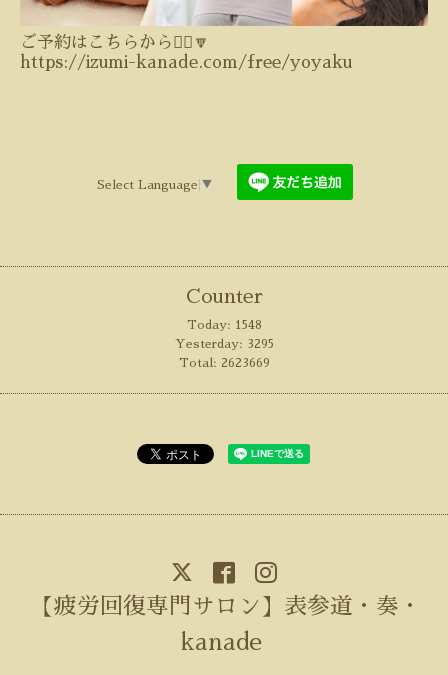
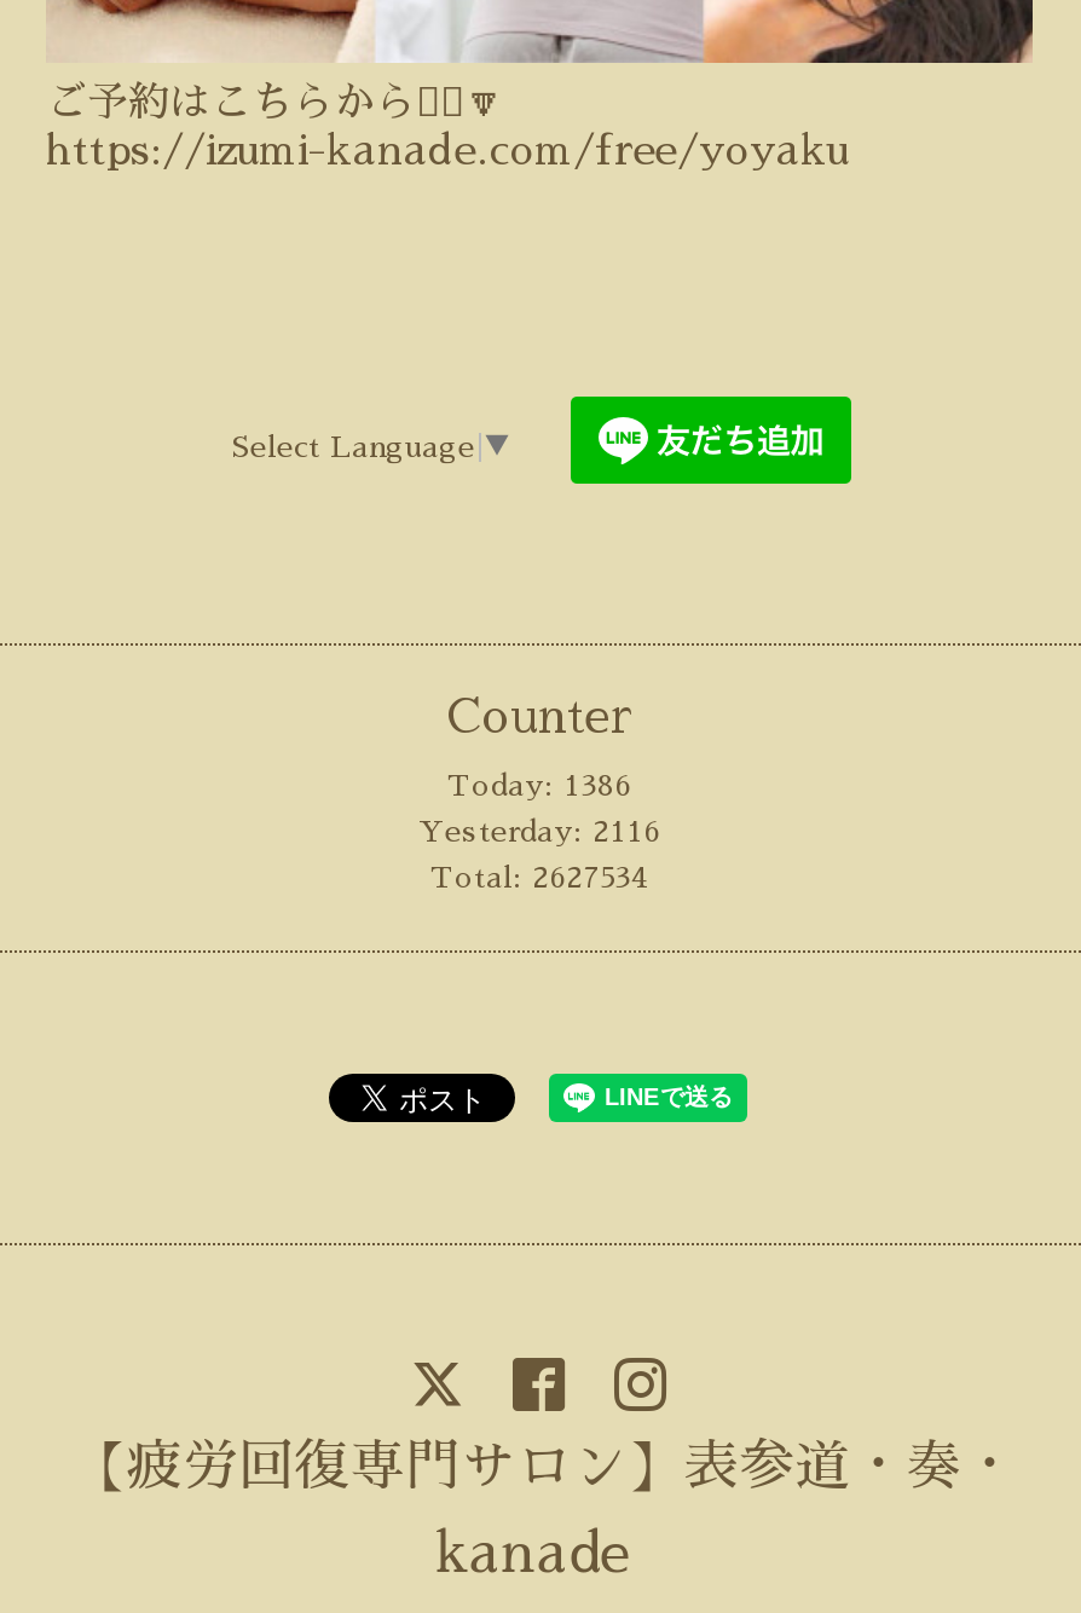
[186,319,261,331] Today: 1548 -> [447,772,631,801] Today: 1386
[174,338,273,350] Yesterday: 3295 -> [418,818,660,847] Yesterday: 2116
[178,357,269,369] Total: 2623669 -> [430,864,648,893] Total: 2627534

